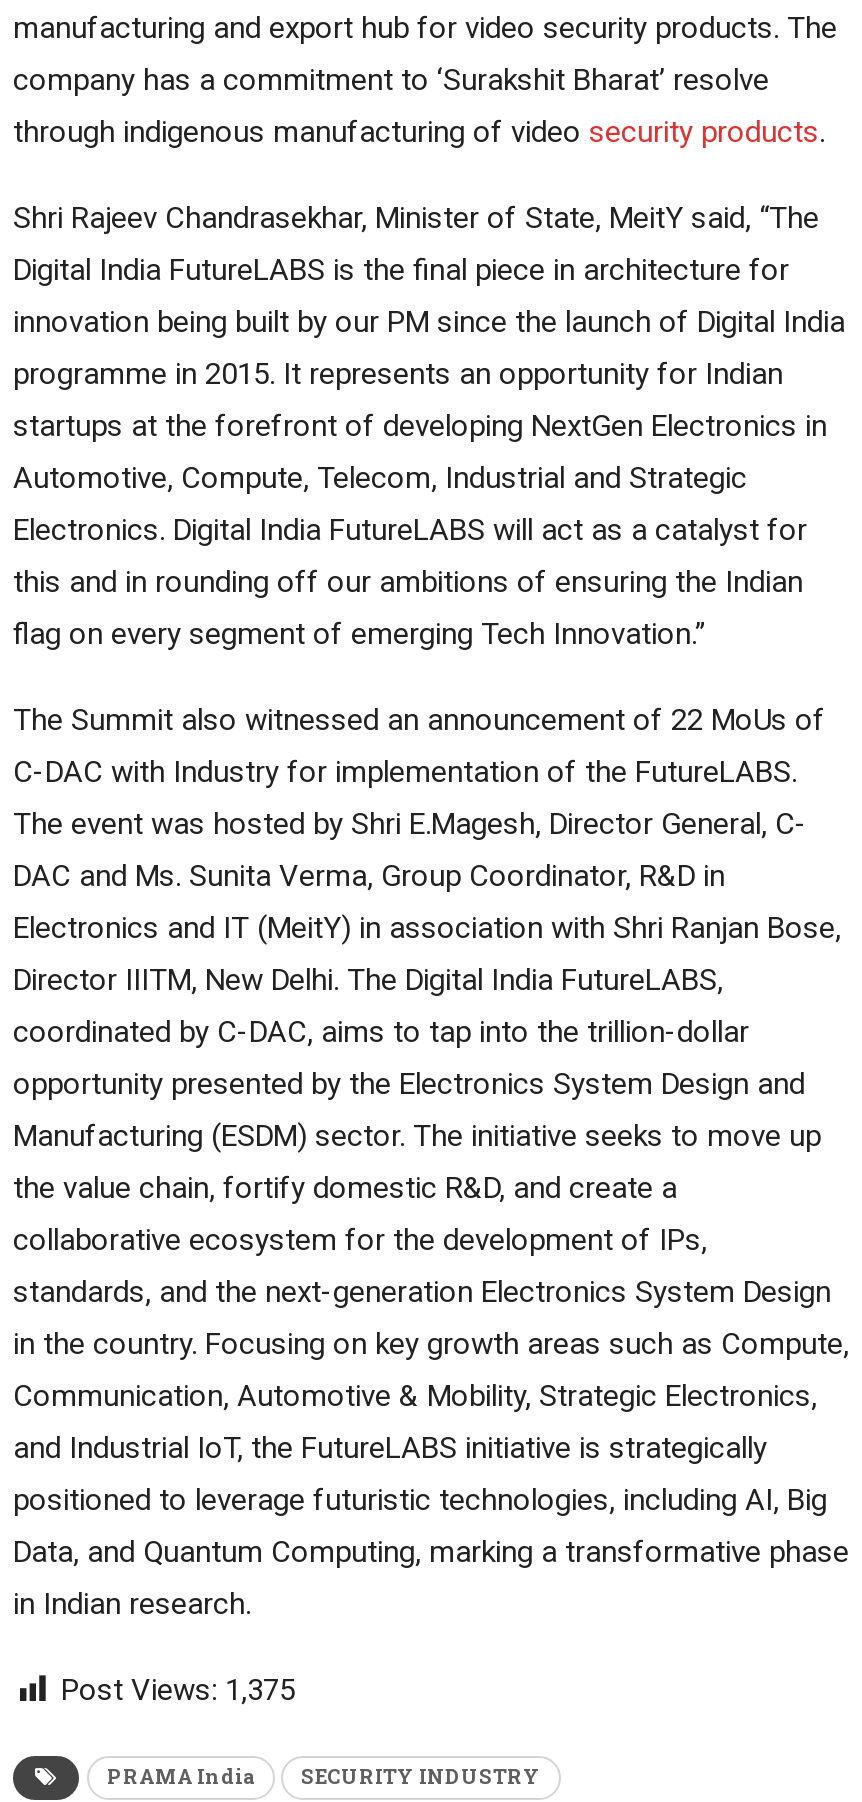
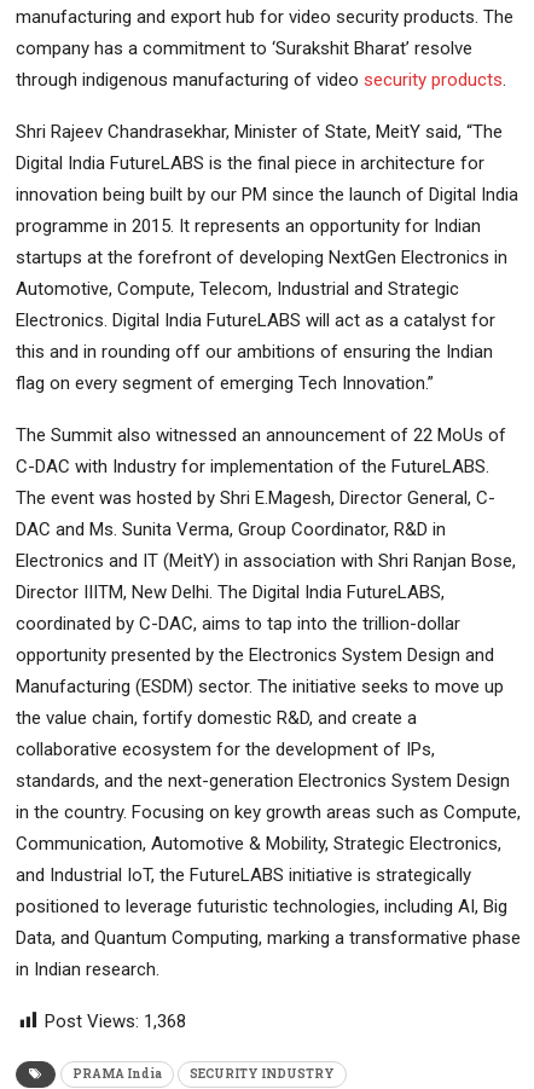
[61,1671,295,1707] Post Views: 1,375 -> [45,1010,186,1032] Post Views: 1,368

